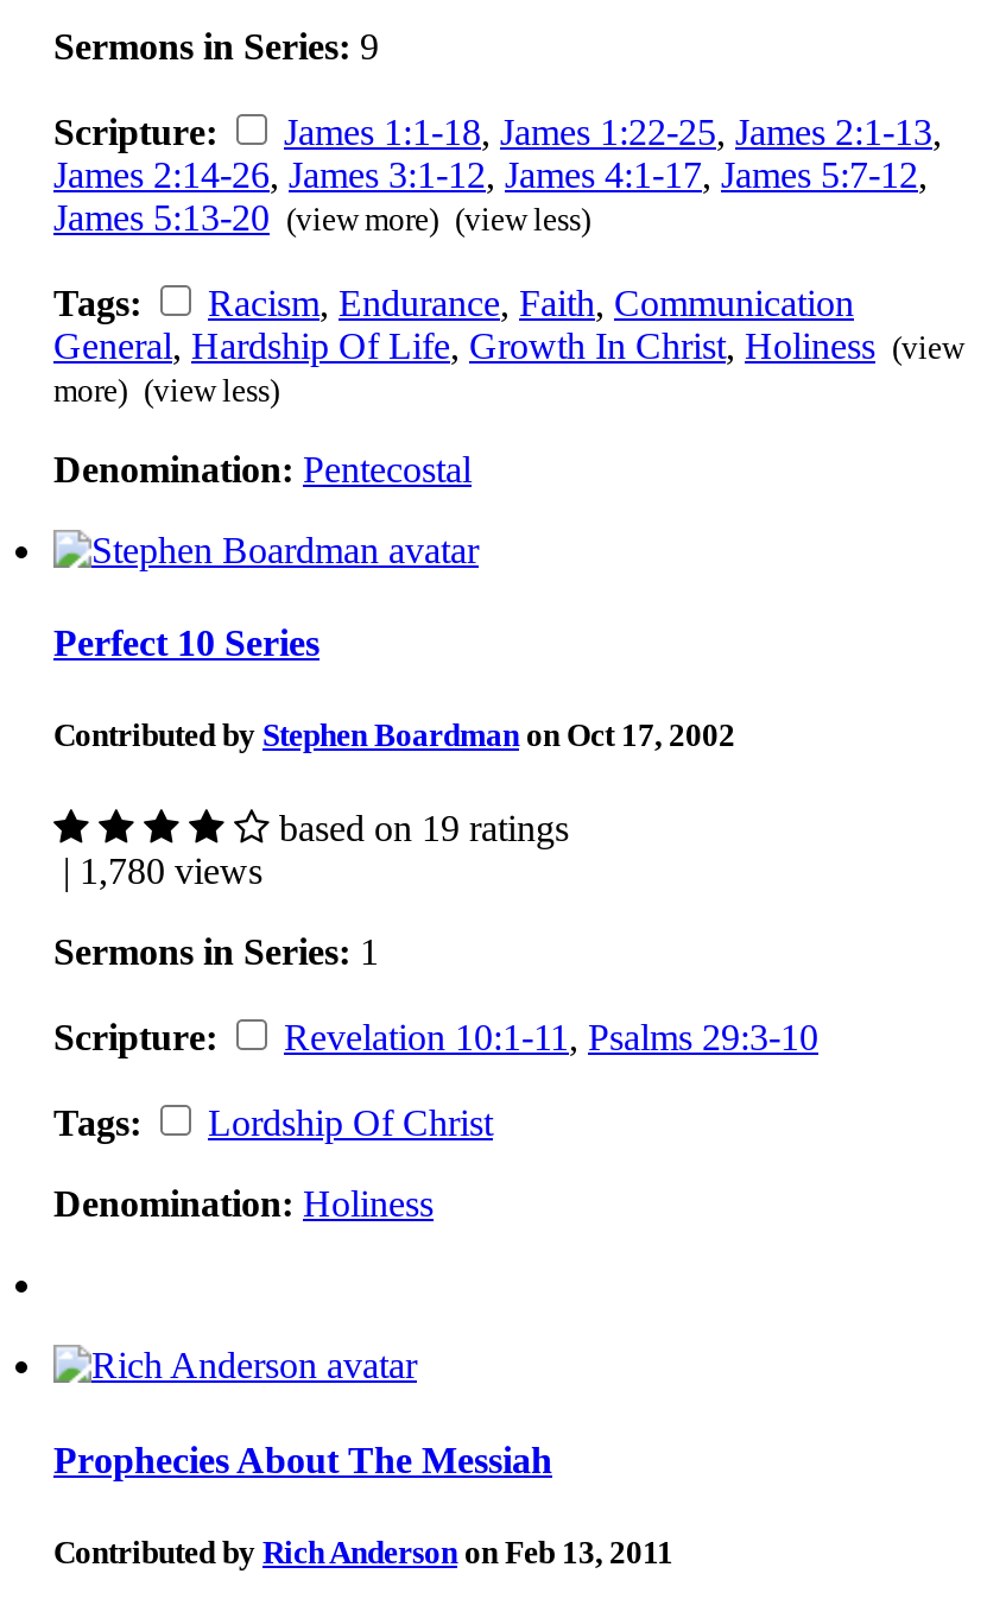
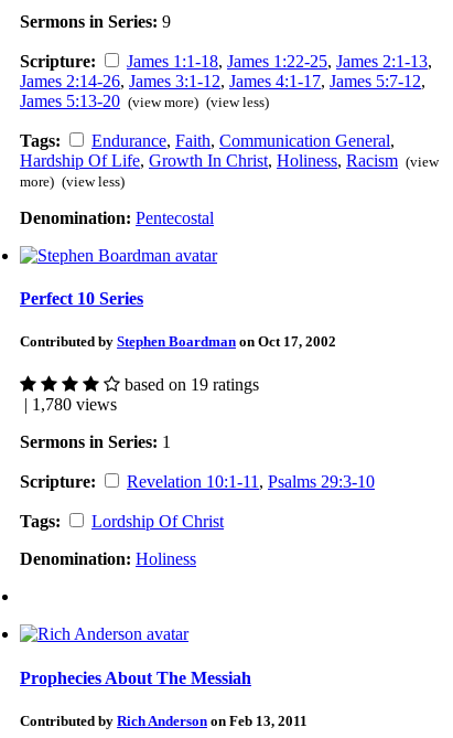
[53,282,963,365] Racism, Endurance, Faith, Communication | General, Hardship Of Life, Growth In Christ, Holiness (view -> [20,131,439,170] Endurance, Faith, Communication General, | Hardship Of Life, Growth In Christ, Holiness, Racism (view

